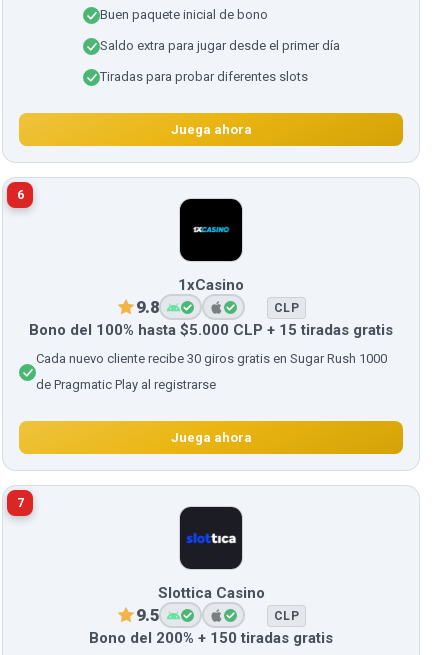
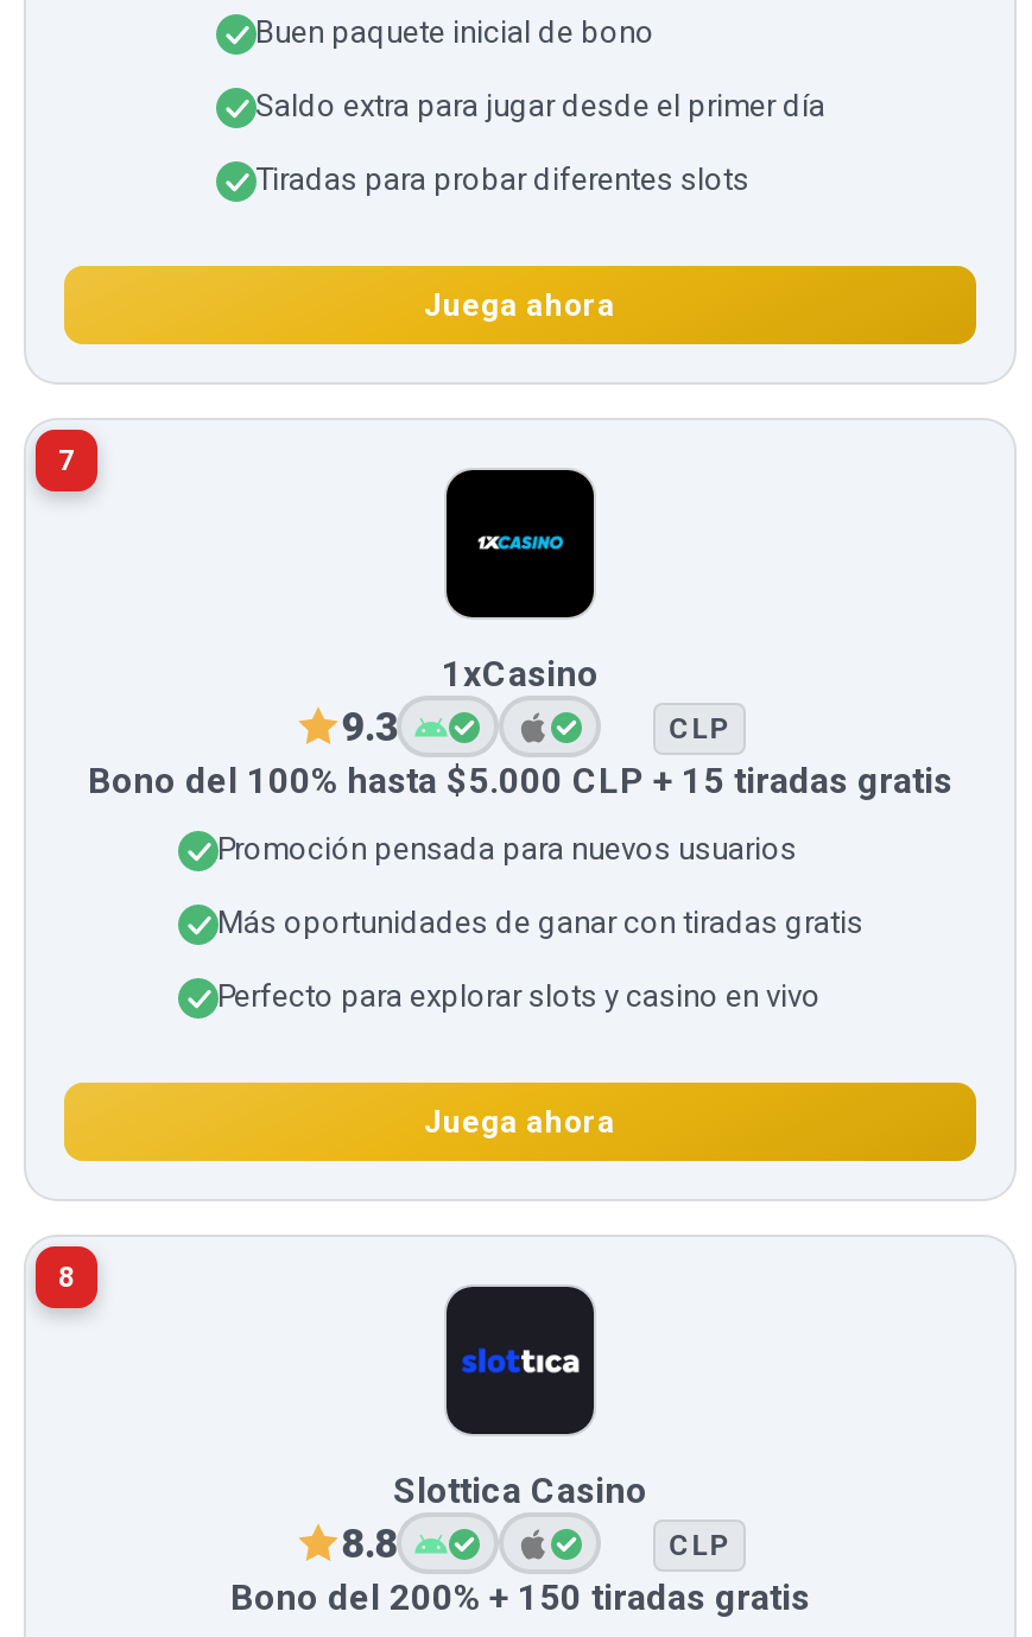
[16,188,23,202] 6 -> [58,444,75,477] 7
[136,297,159,317] 9.8 -> [342,703,397,750] 9.3
[36,351,387,392] Cada nuevo cliente recibe 30 giros gratis en Sugar Rush 1000 | de Pragmatic Play al registrarse -> [217,831,863,1014] Promoción pensada para nuevos usuarios | Más oportunidades de ganar con tiradas gratis | Perfecto para explorar slots y casino en vivo
[16,496,23,510] 7 -> [58,1261,75,1294] 8
[136,605,159,625] 9.5 -> [342,1520,397,1567] 8.8

